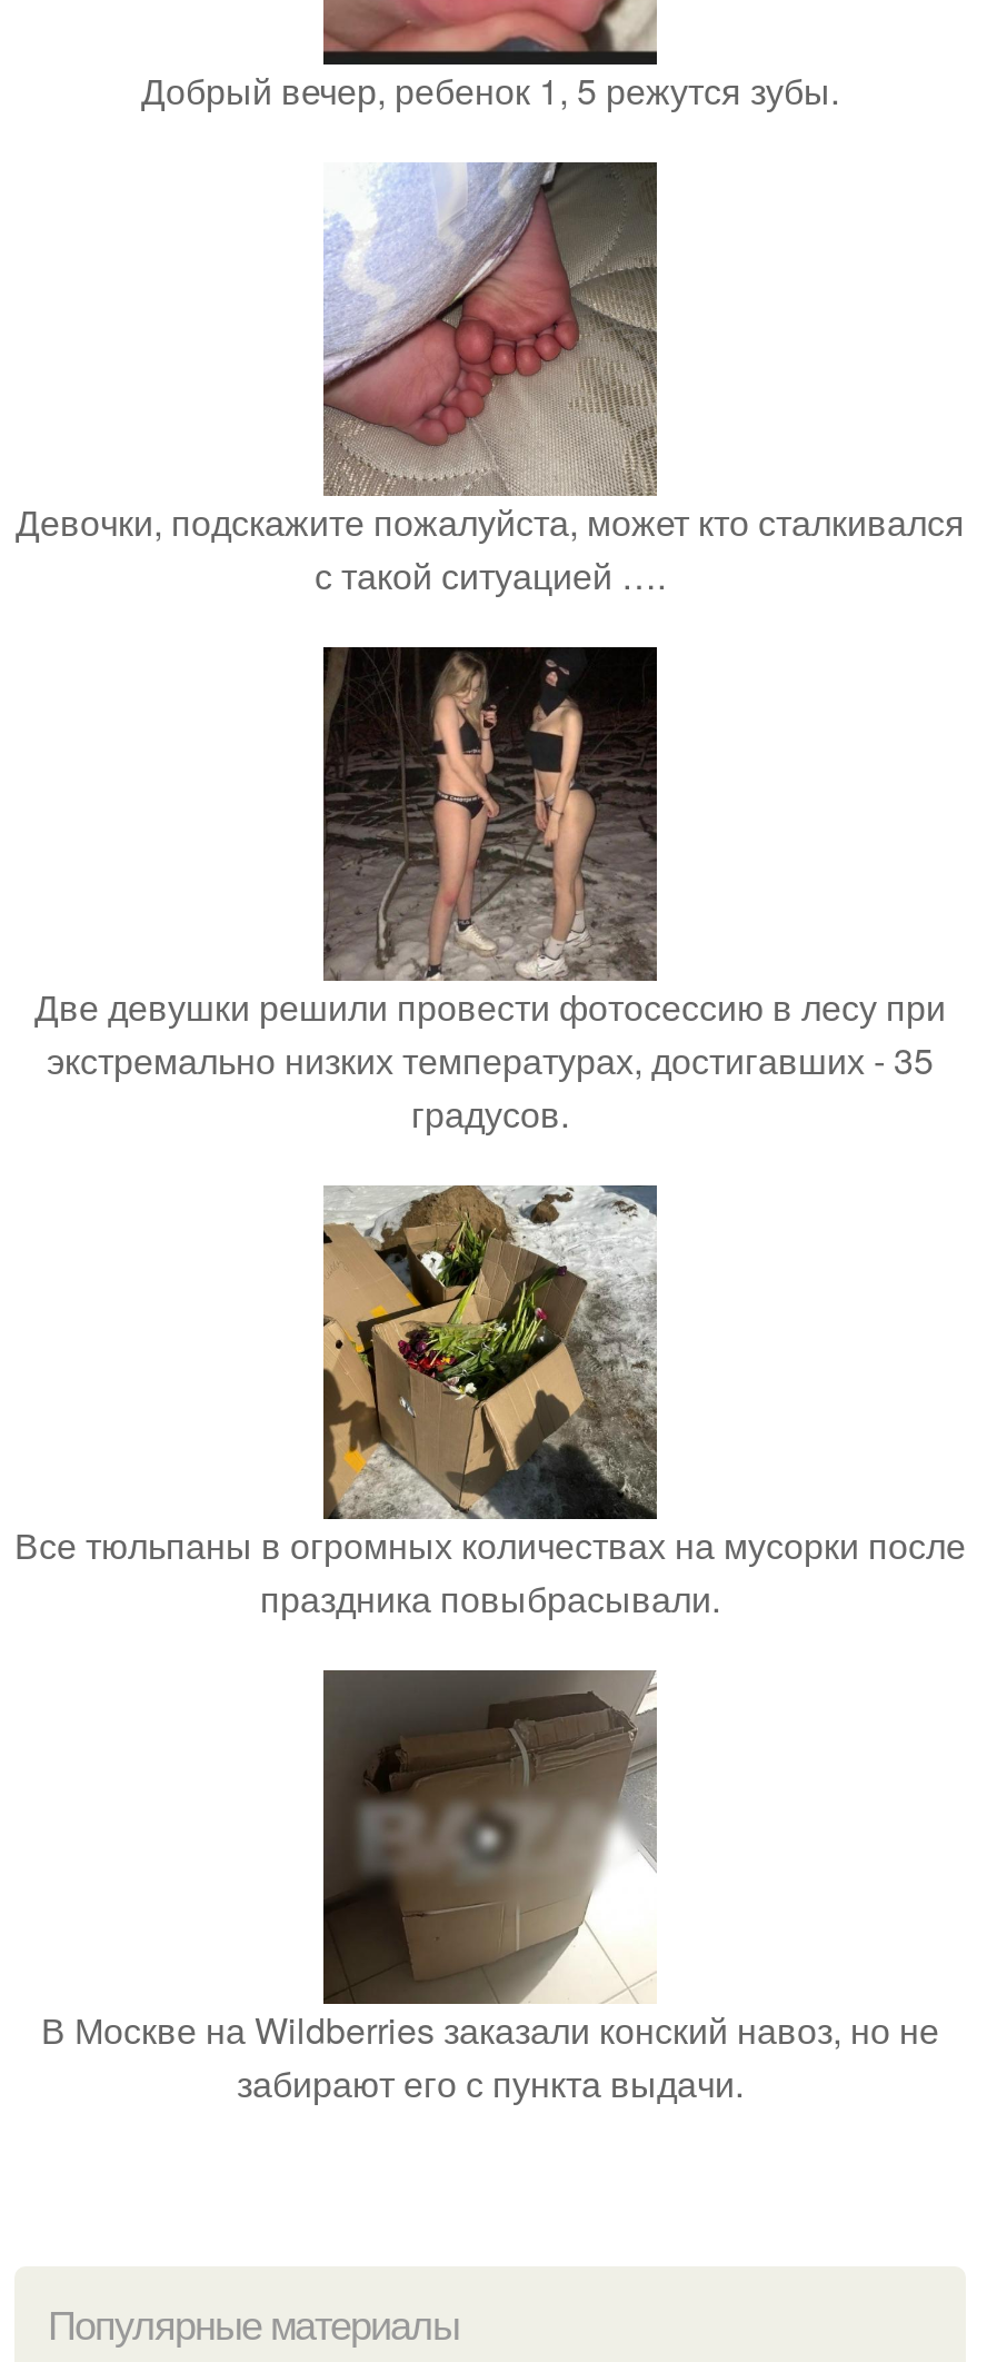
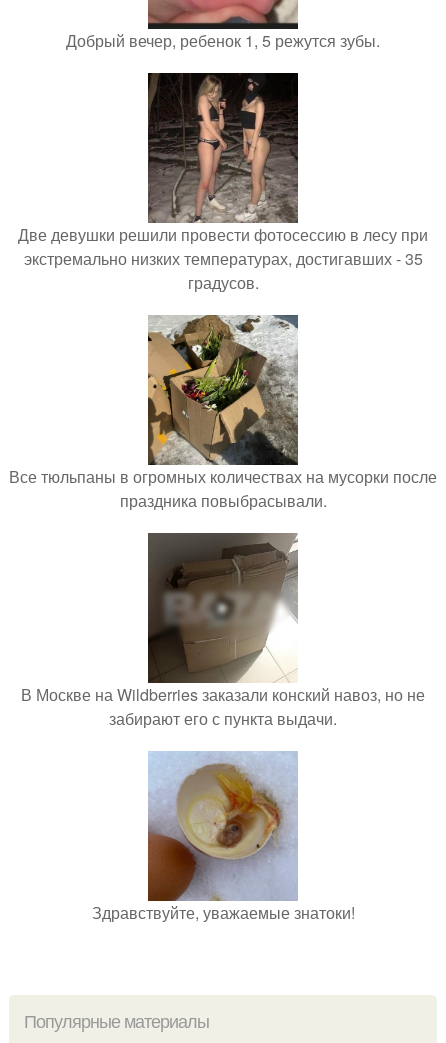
[16,160,965,601] [image] | Девочки, подскажите пожалуйста, может кто сталкивался | с такой ситуацией …. -> none
moved [14,645,966,2108] -> [9,72,437,730]: [image] | Две девушки решили провести фотосессию в лесу при | экстремально низких температурах, достигавших - 35 | градусов. | Все тюльпаны в огромных количествах на мусорки после | праздника повыбрасывали. | В Москве на Wildberries заказали конский навоз, но не | забирают его с пункта выдачи.
none -> [91,751,354,924] [image] | Здравствуйте, уважаемые знатоки!

